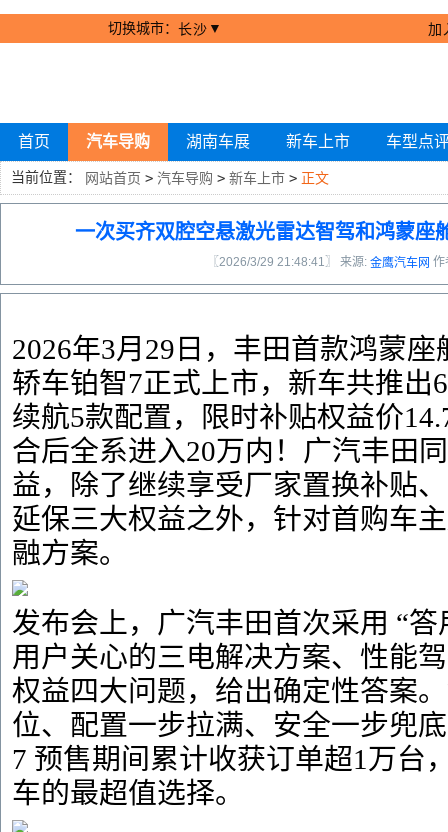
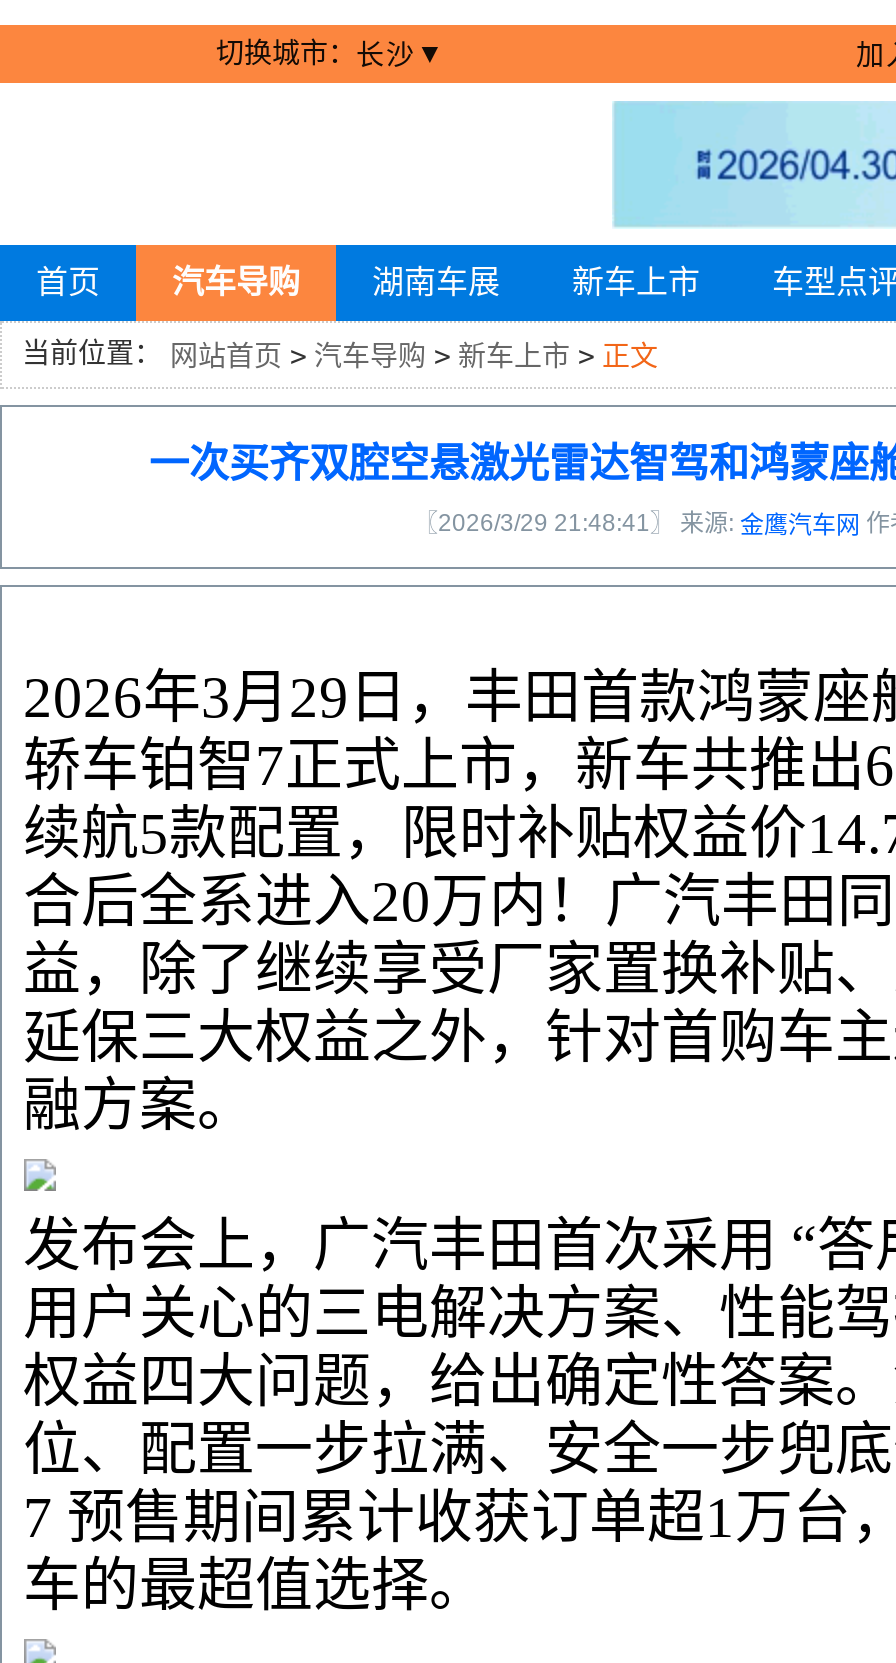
none -> [612,101,890,229] [image]

